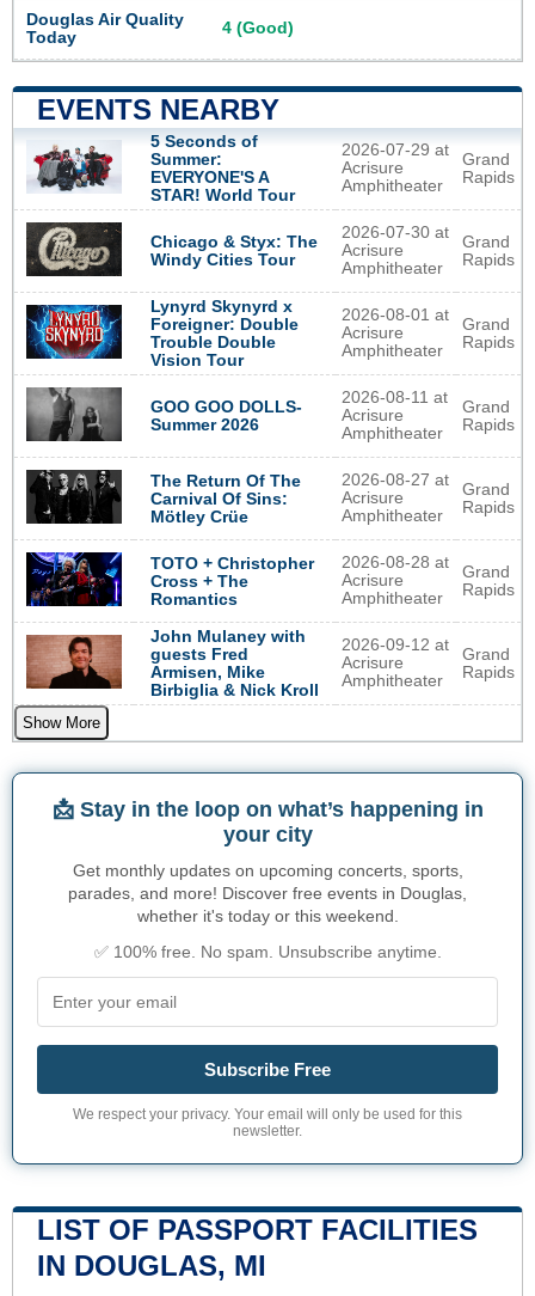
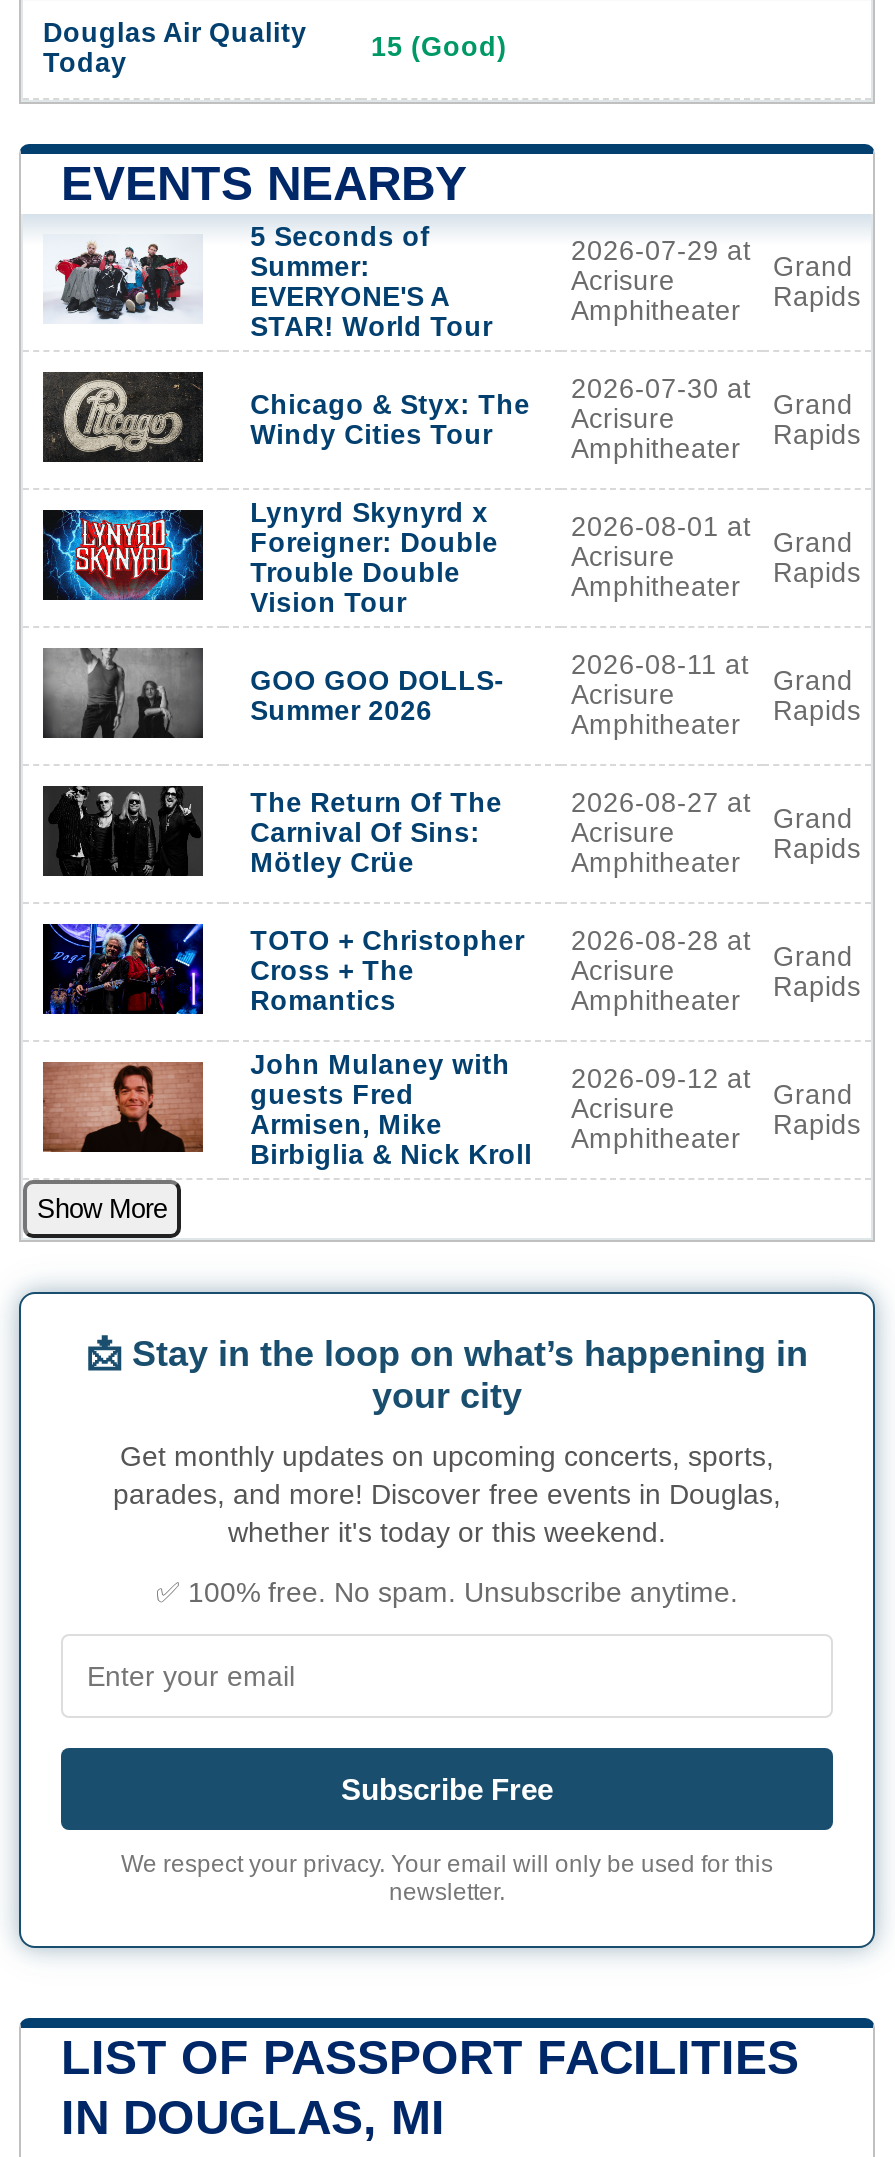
[222,19,294,37] 4 (Good) -> [371,32,507,62] 15 (Good)

